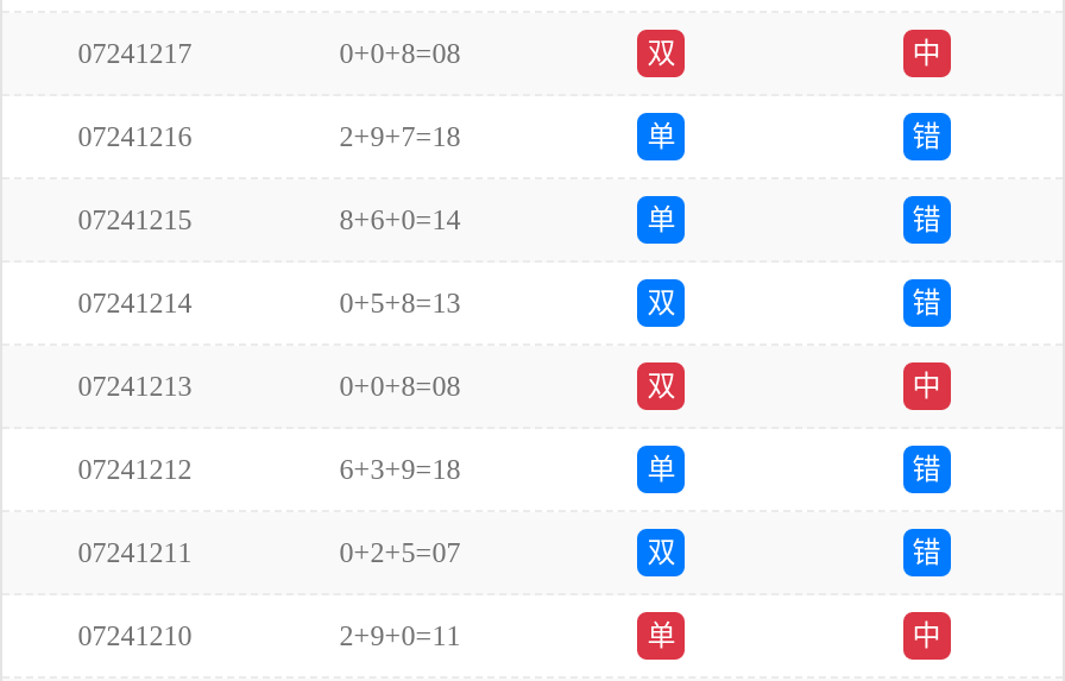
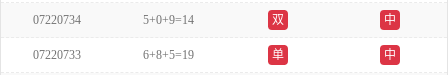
[78,37,192,70] 07241217 -> [33,13,81,27] 07220734
[339,37,461,70] 0+0+8=08 -> [143,13,194,27] 5+0+9=14
[78,120,941,652] 07241216 | 2+9+7=18 | 单 | 错 | 07241215 | 8+6+0=14 | 单 | 错 | 07241214 | 0+5+8=13 | 双 | 错 | 07241213 | 0+0+8=08 | 双 | 中 | 07241212 | 6+3+9=18 | 单 | 错 | 07241211 | 0+2+5=07 | 双 | 错 | 07241210 | 2+9+0=11 -> [33,48,194,62] 07220733 | 6+8+5=19

